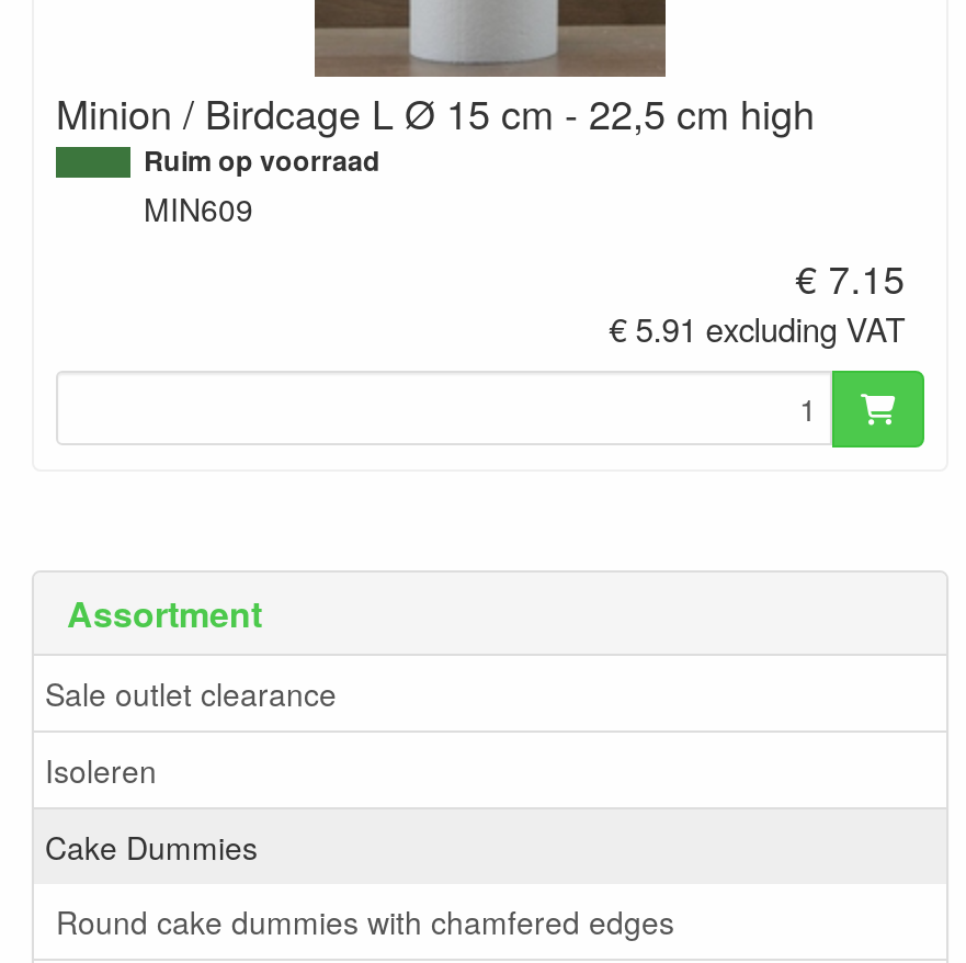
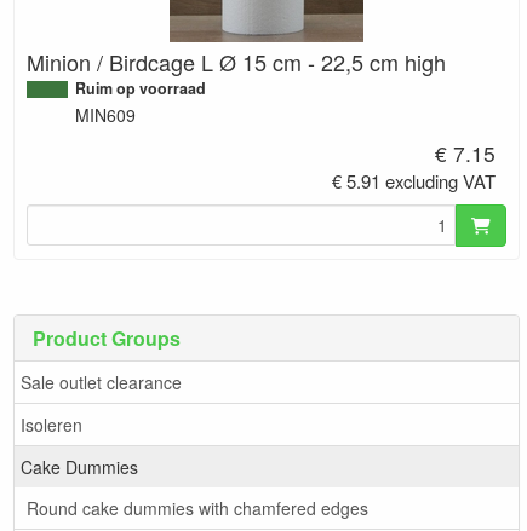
[67,587,262,637] Assortment -> [33,324,181,351] Product Groups

